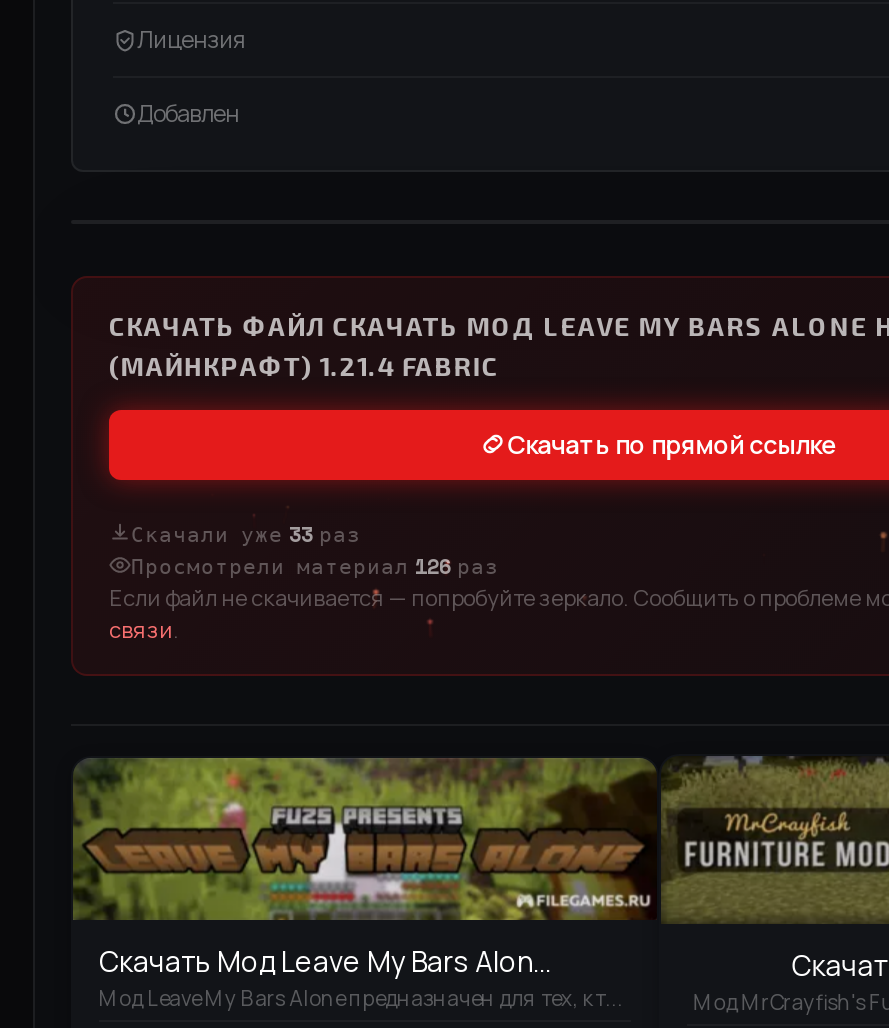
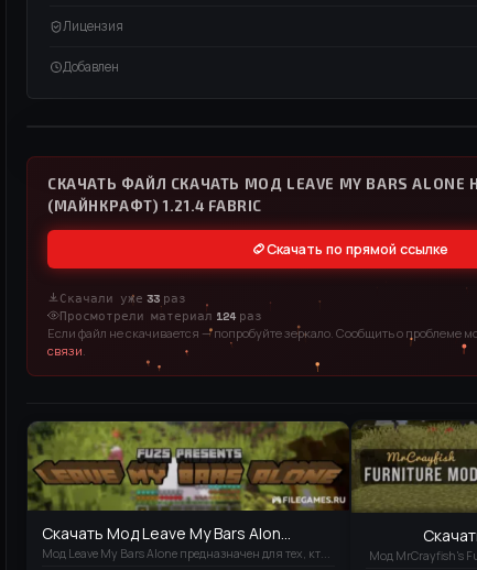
[131,550,499,582] Просмотрели материал 126 раз -> [59,307,262,324] Просмотрели материал 124 раз

